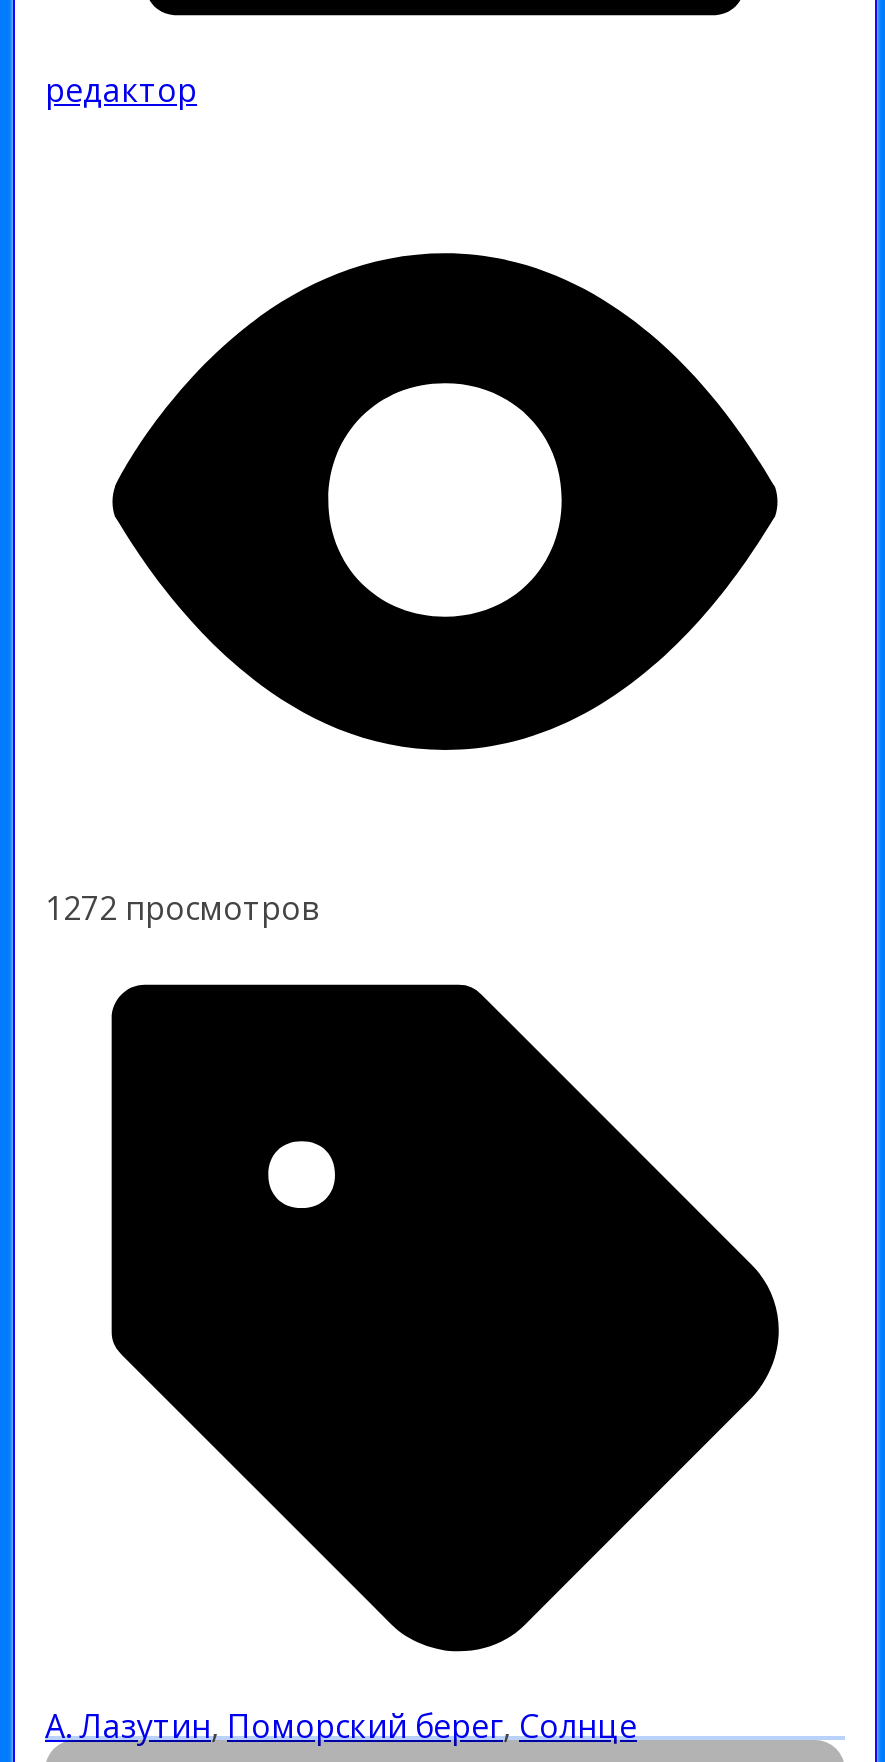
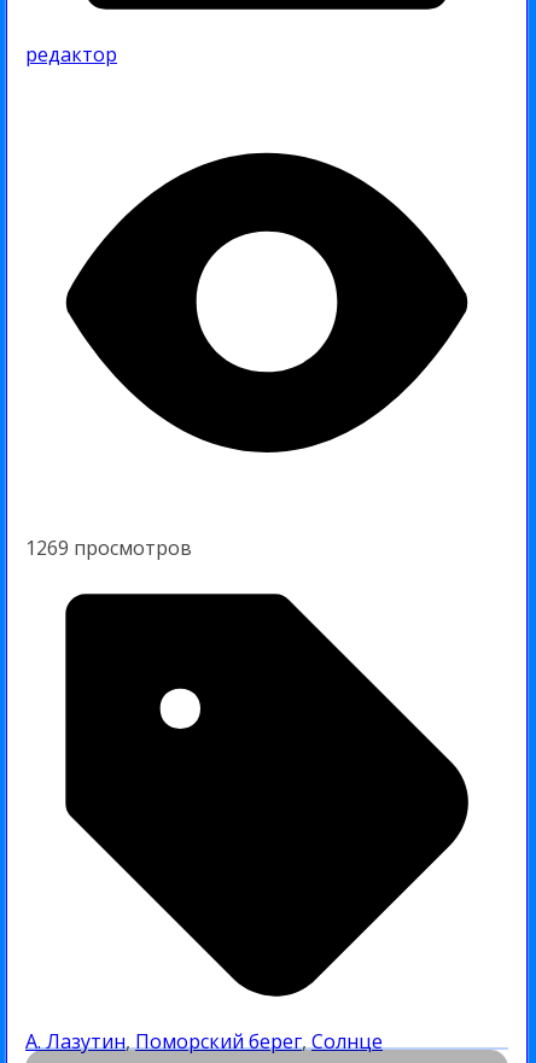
[45,886,321,930] 1272 просмотров -> [25,535,192,561] 1269 просмотров

